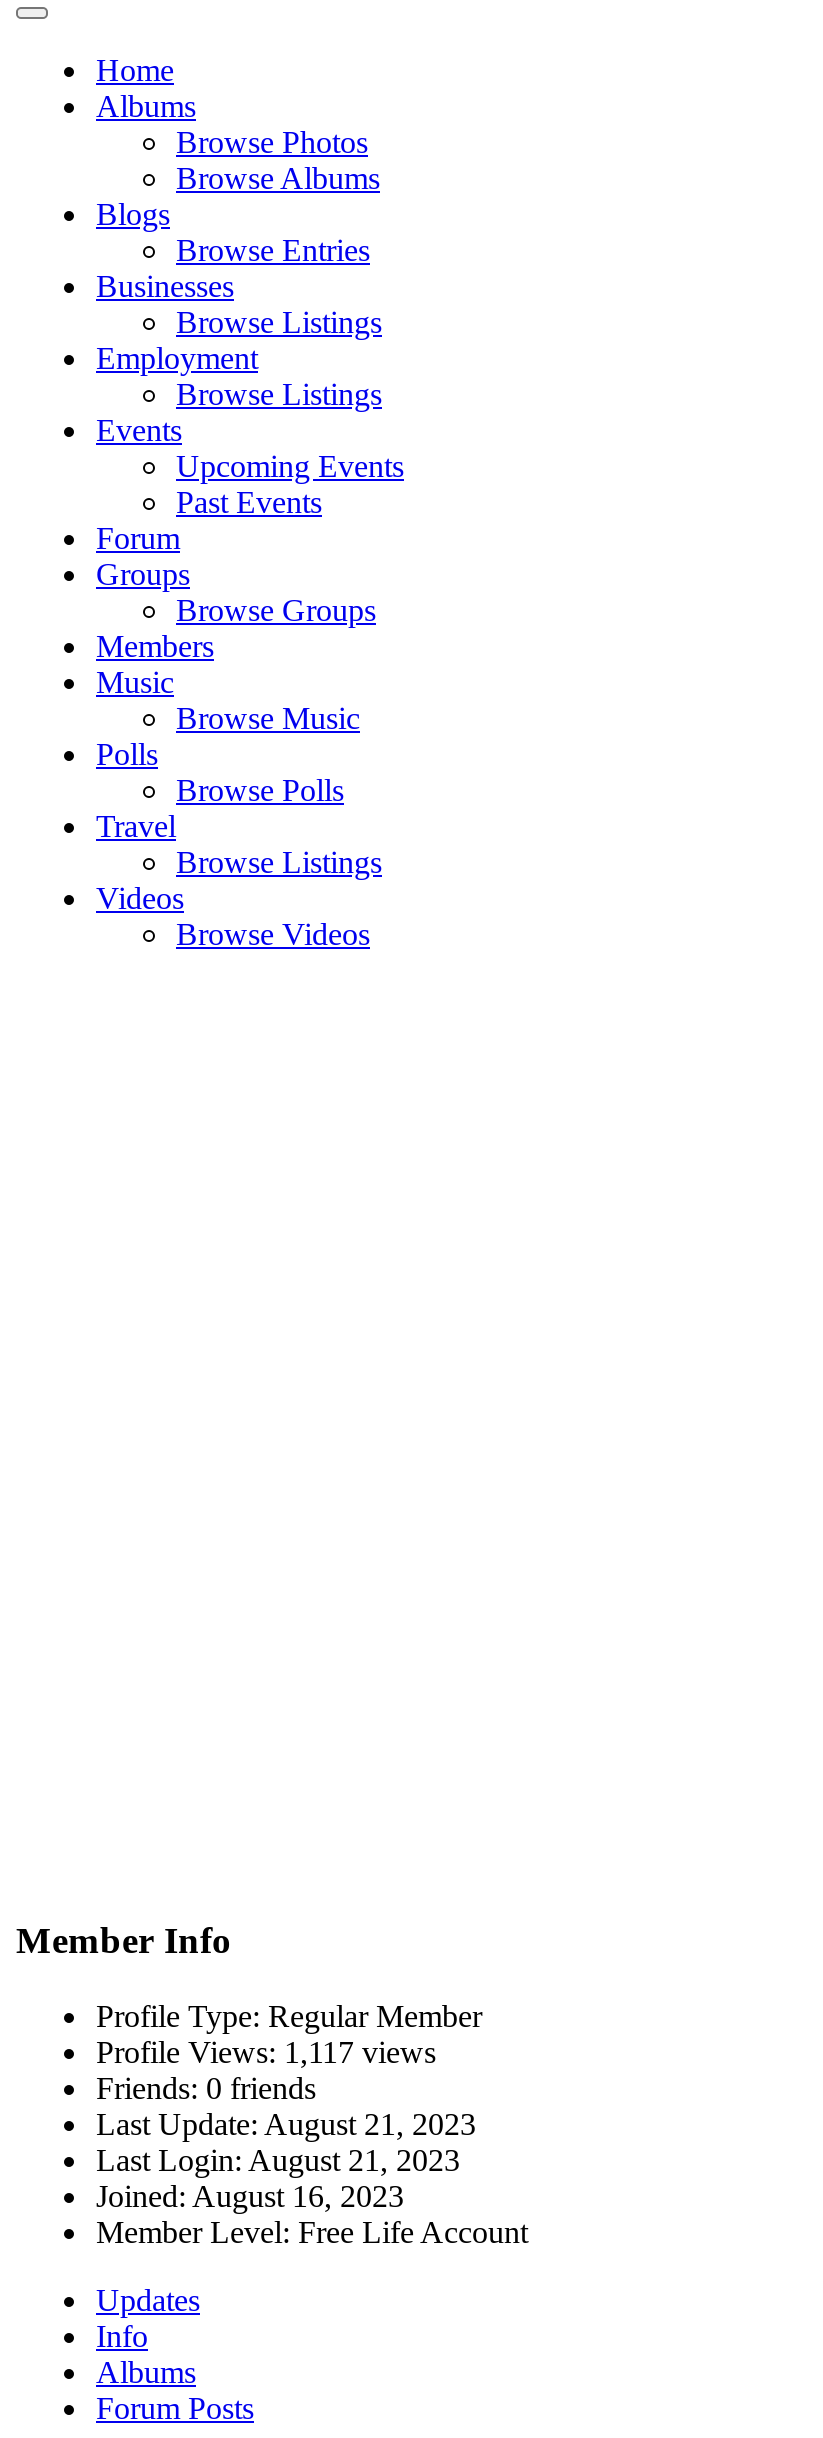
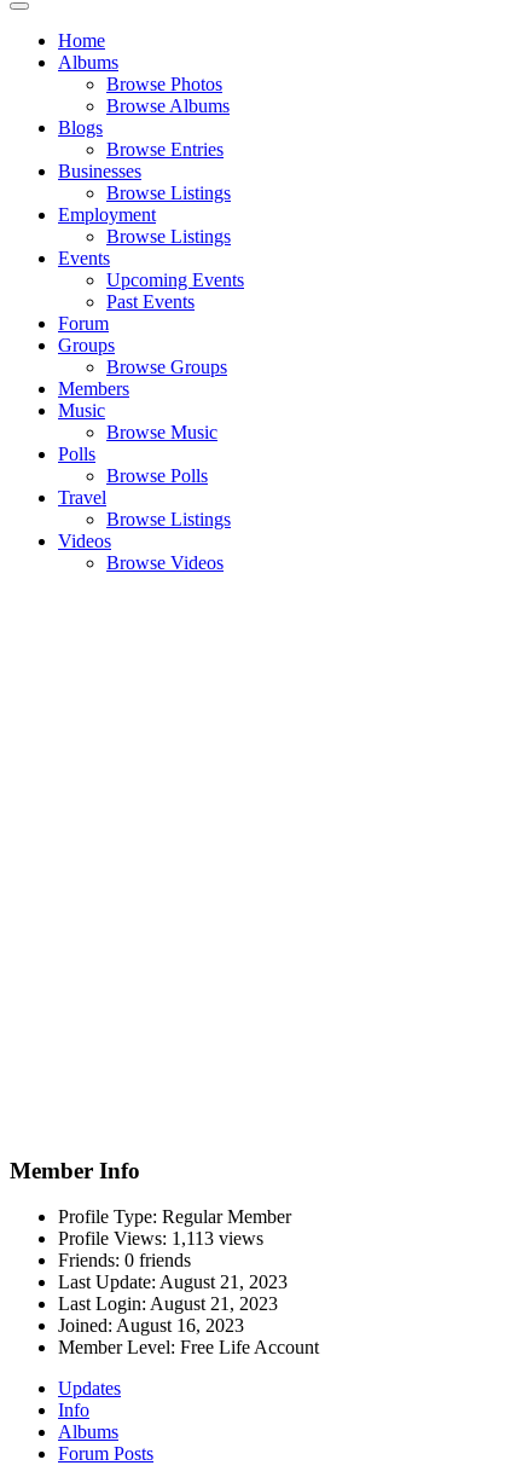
[96,2036,436,2070] Profile Views: 1,117 views -> [58,1228,263,1249] Profile Views: 1,113 views

